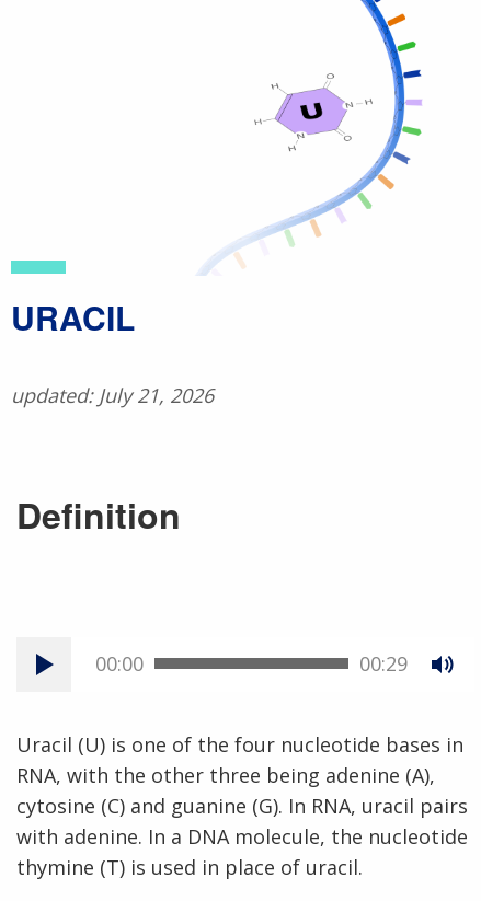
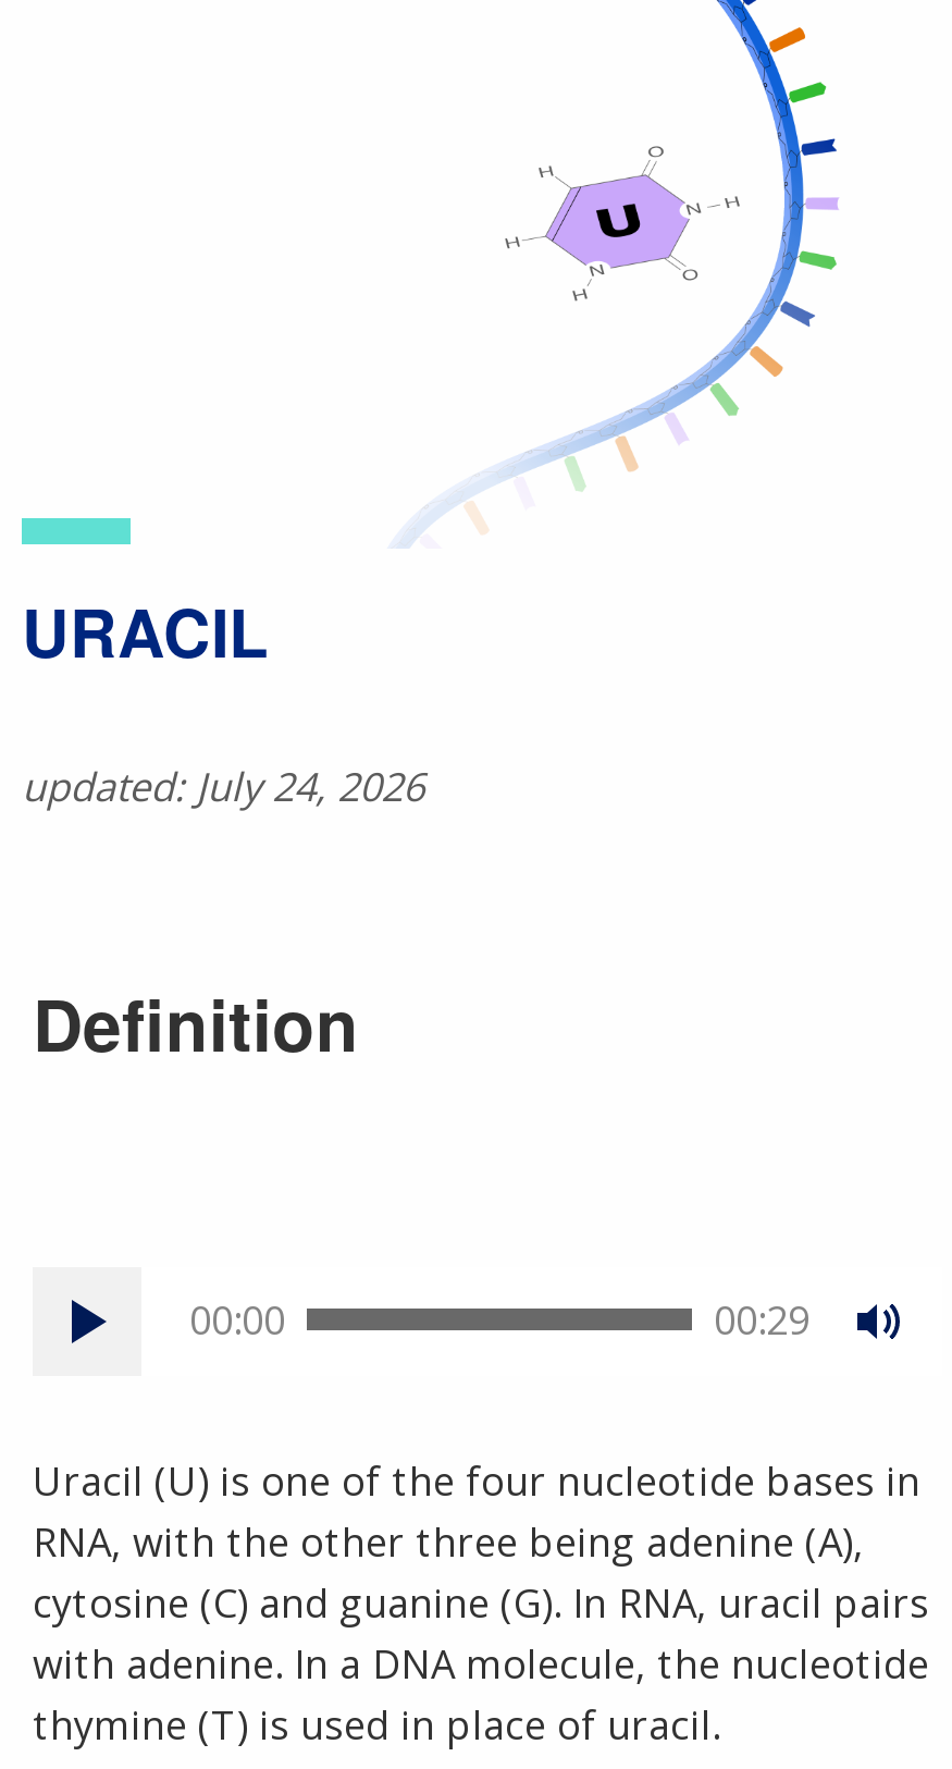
[11,382,214,408] updated: July 21, 2026 -> [22,760,424,812] updated: July 24, 2026

